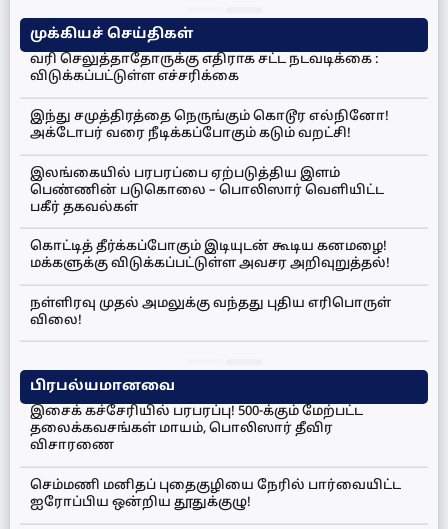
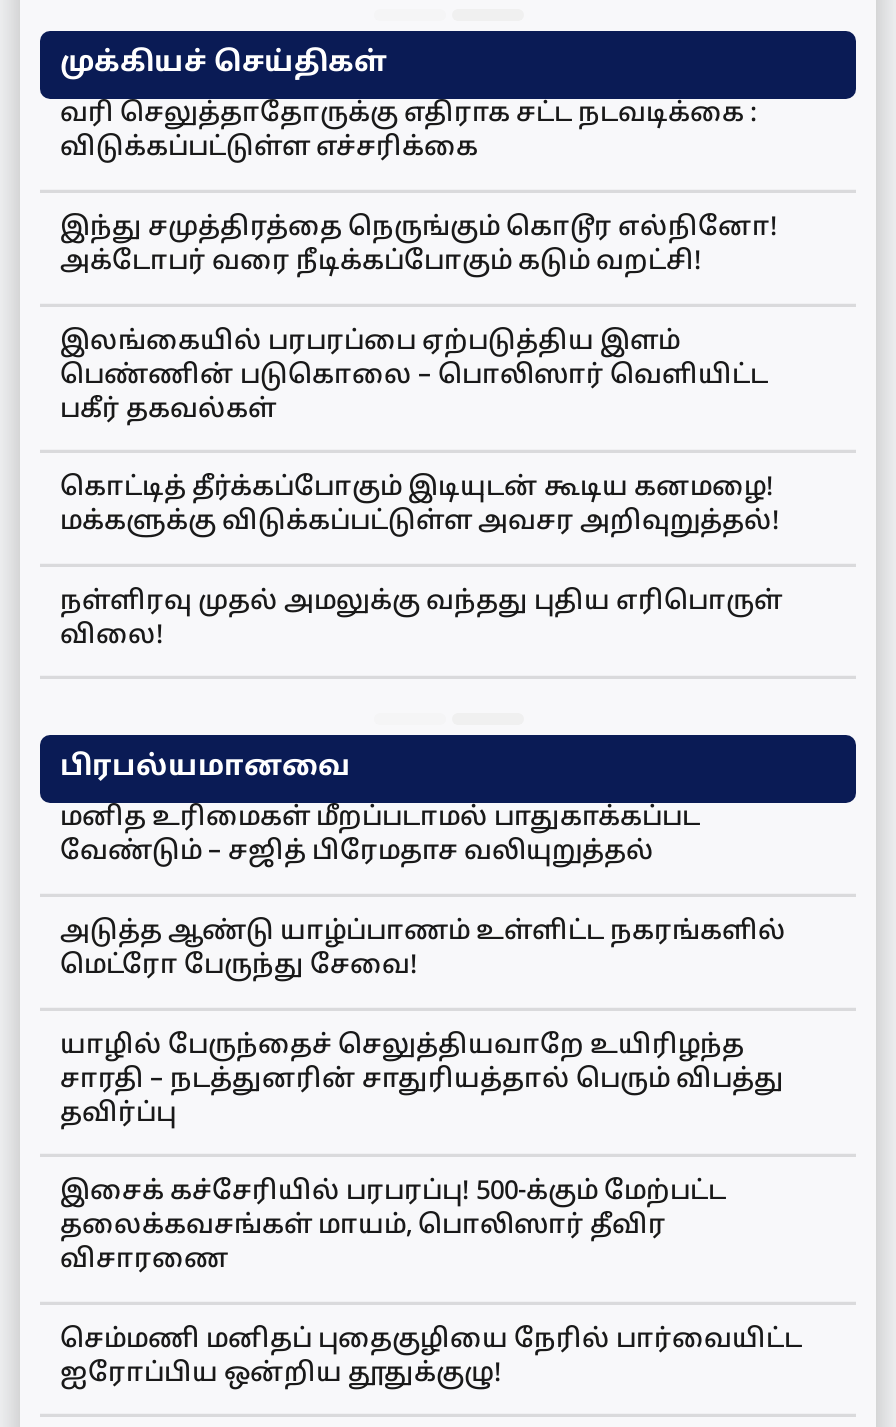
none -> [60,804,786,1130] மனித உரிமைகள் மீறப்படாமல் பாதுகாக்கப்பட | வேண்டும் – சஜித் பிரேமதாச வலியுறுத்தல் | அடுத்த ஆண்டு யாழ்ப்பாணம் உள்ளிட்ட நகரங்களில் | மெட்ரோ பேருந்து சேவை! | யாழில் பேருந்தைச் செலுத்தியவாறே உயிரிழந்த | சாரதி – நடத்துனரின் சாதுரியத்தால் பெரும் விபத்து | தவிர்ப்பு

